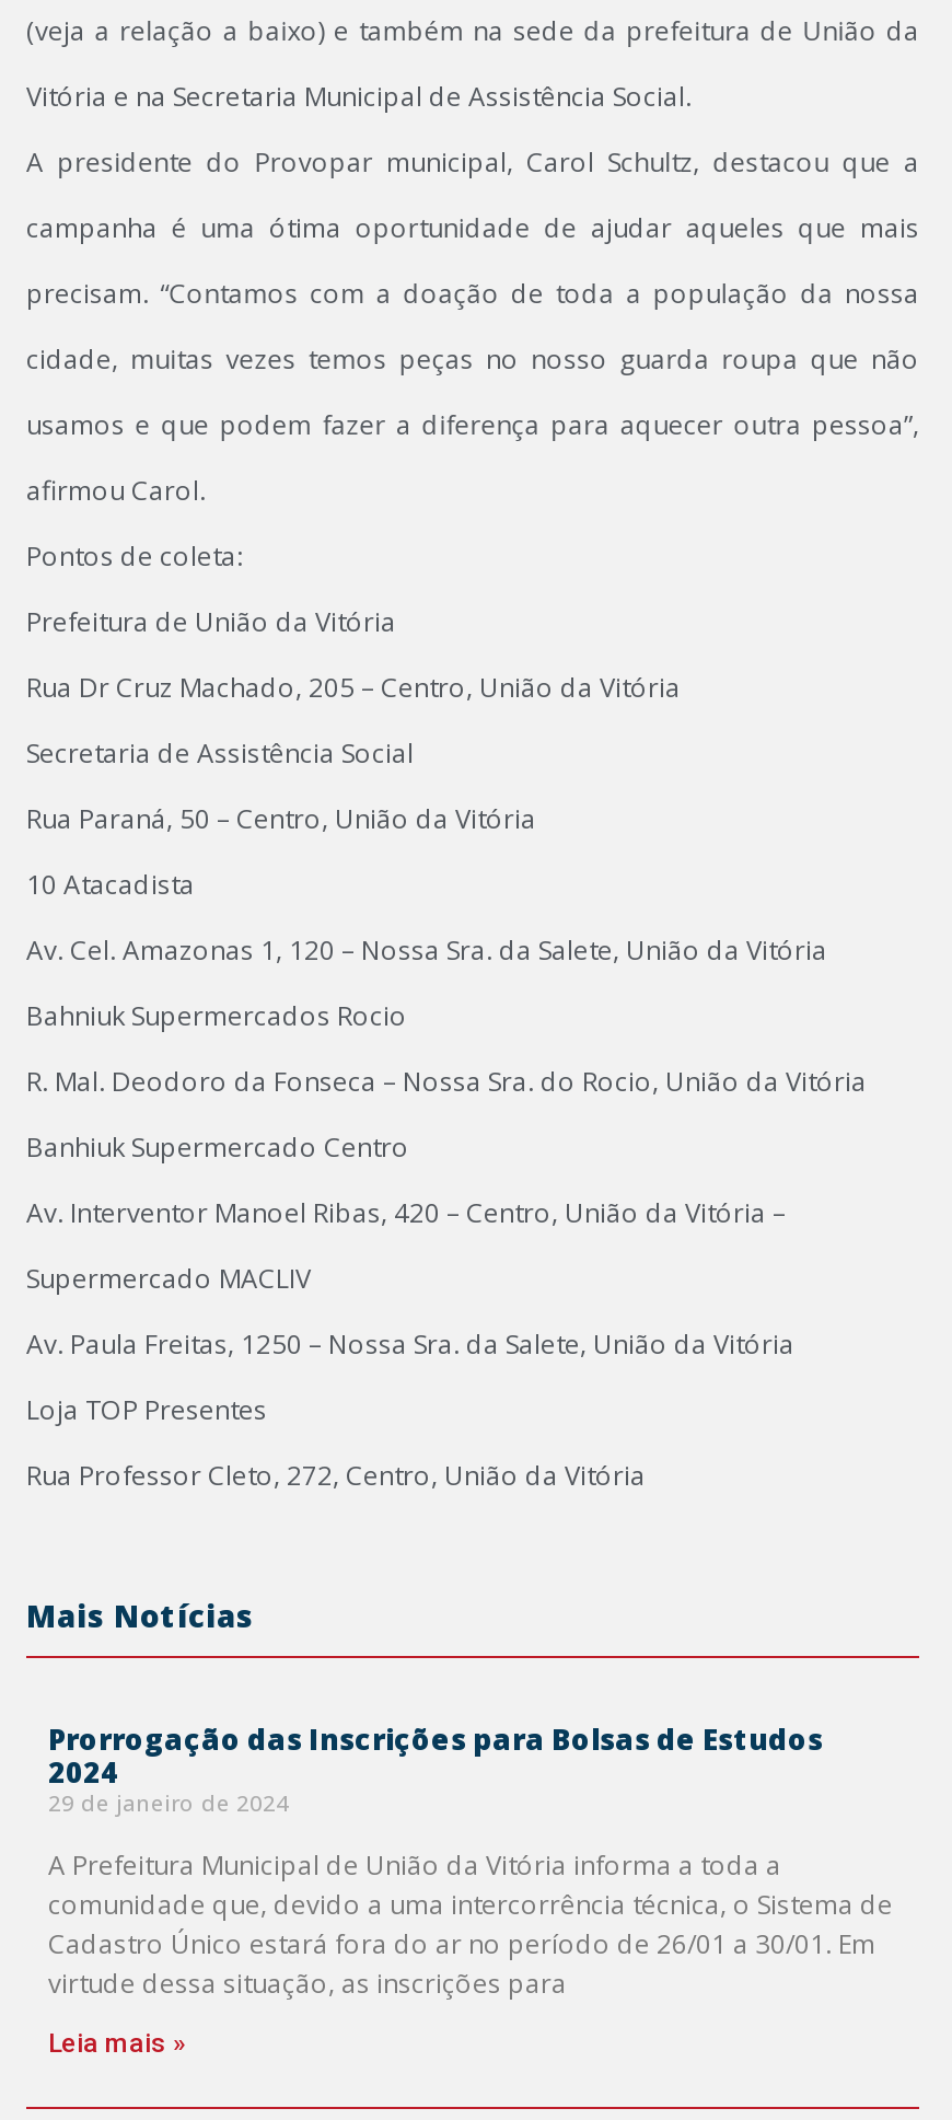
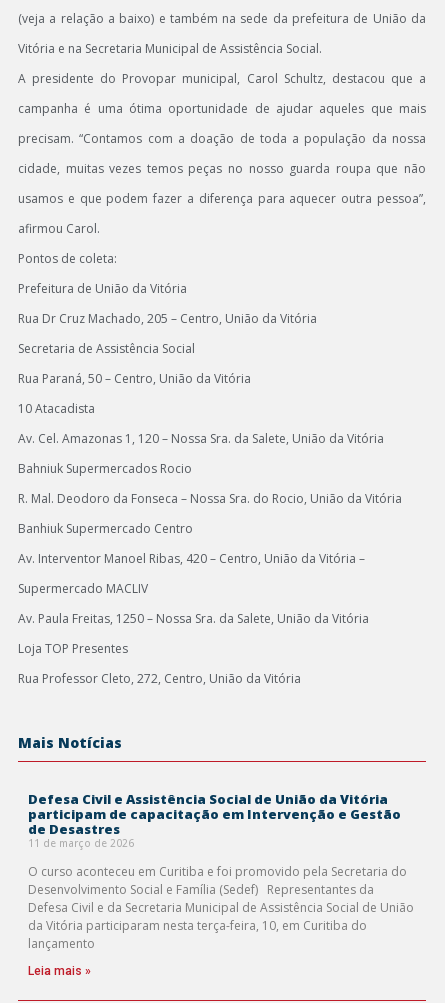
[48,1719,823,1818] Prorrogação das Inscrições para Bolsas de Estudos | 2024 | 29 de janeiro de 2024 -> [28,790,401,850] Defesa Civil e Assistência Social de União da Vitória | participam de capacitação em Intervenção e Gestão | de Desastres | 11 de março de 2026
[48,1846,893,2002] A Prefeitura Municipal de União da Vitória informa a toda a | comunidade que, devido a uma intercorrência técnica, o Sistema de | Cadastro Único estará fora do ar no período de 26/01 a 30/01. Em | virtude dessa situação, as inscrições para -> [28,863,414,952] O curso aconteceu em Curitiba e foi promovido pela Secretaria do | Desenvolvimento Social e Família (Sedef) Representantes da | Defesa Civil e da Secretaria Municipal de Assistência Social de União | da Vitória participaram nesta terça-feira, 10, em Curitiba do | lançamento

